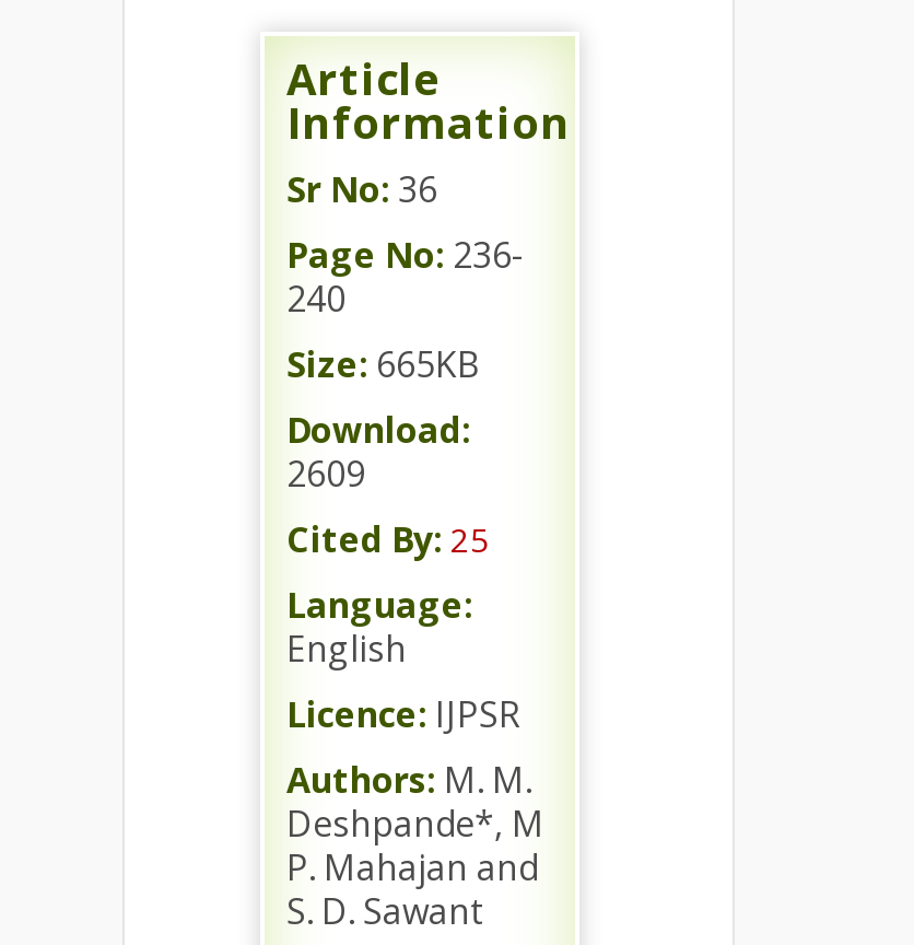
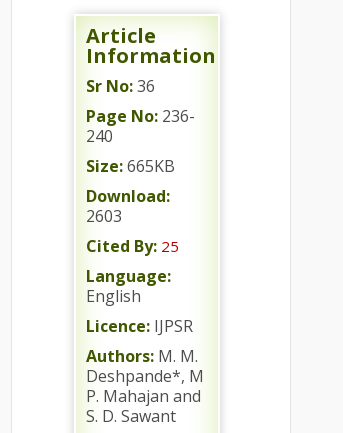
[286,450,365,498] 2609 -> [86,205,122,227] 2603

